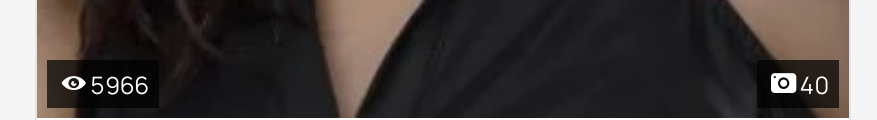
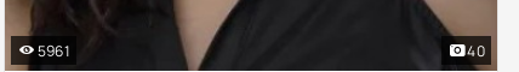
[91,67,149,101] 5966 -> [37,40,70,61] 5961

